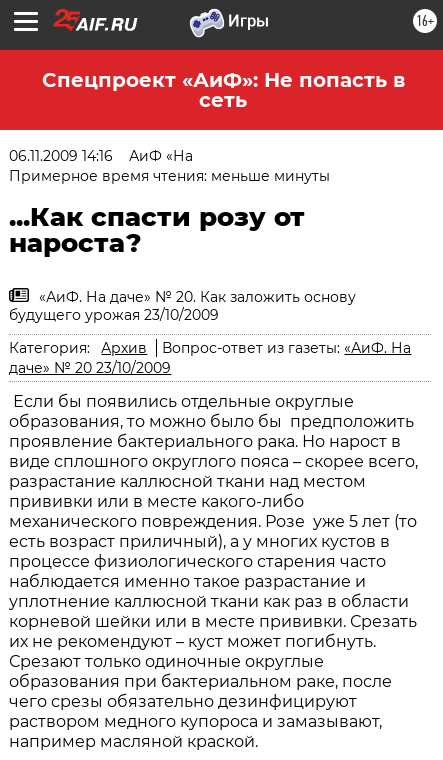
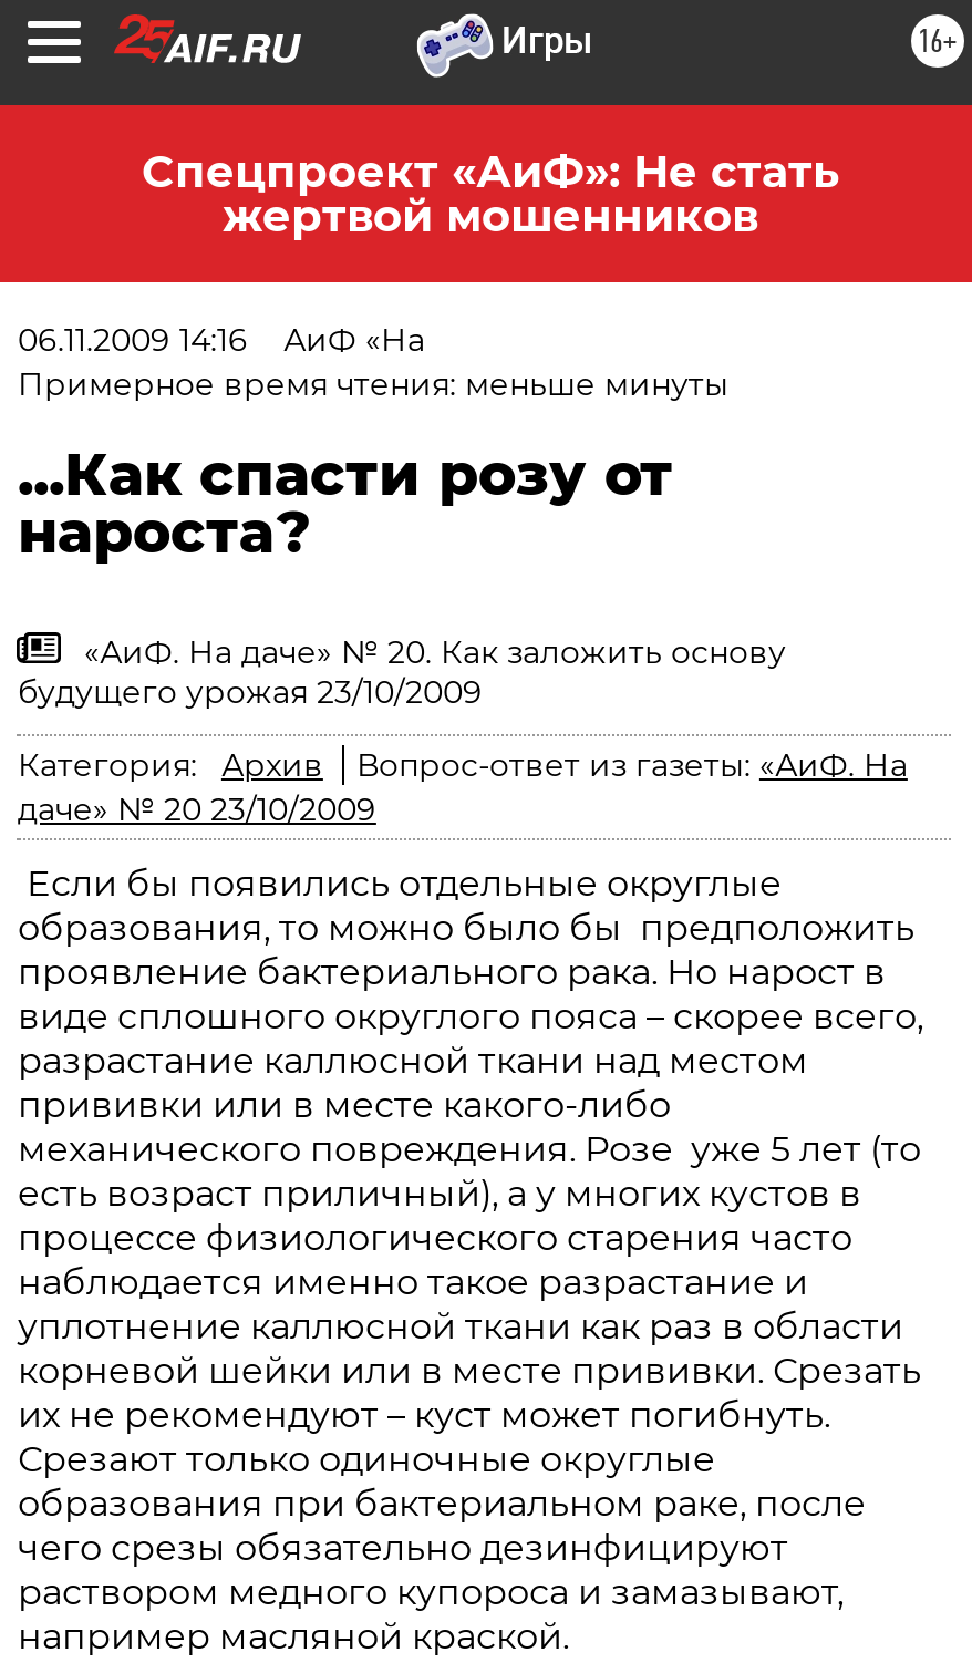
[41,68,404,112] Спецпроект «АиФ»: Не попасть в | сеть -> [142,145,839,242] Спецпроект «АиФ»: Не стать | жертвой мошенников

